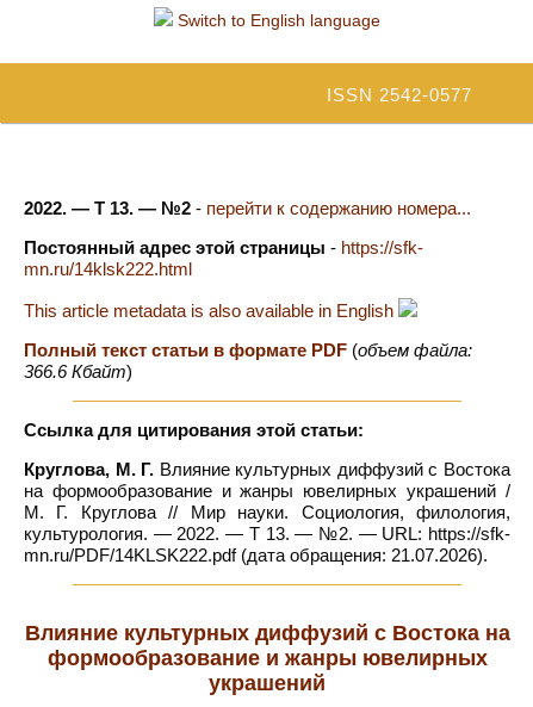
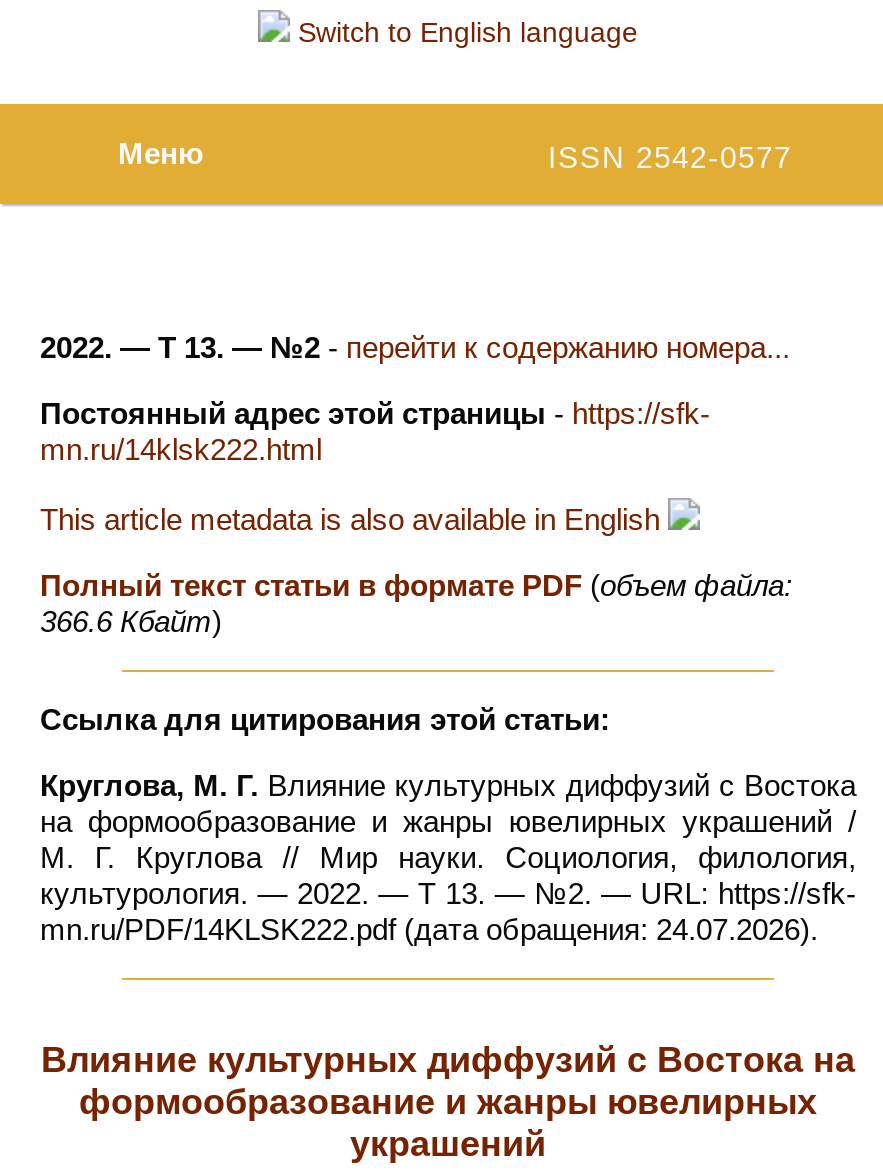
none -> [118,136,204,170] Меню
[24,545,488,565] mn.ru/PDF/14KLSK222.pdf (дата обращения: 21.07.2026). -> [40,912,818,946] mn.ru/PDF/14KLSK222.pdf (дата обращения: 24.07.2026).

